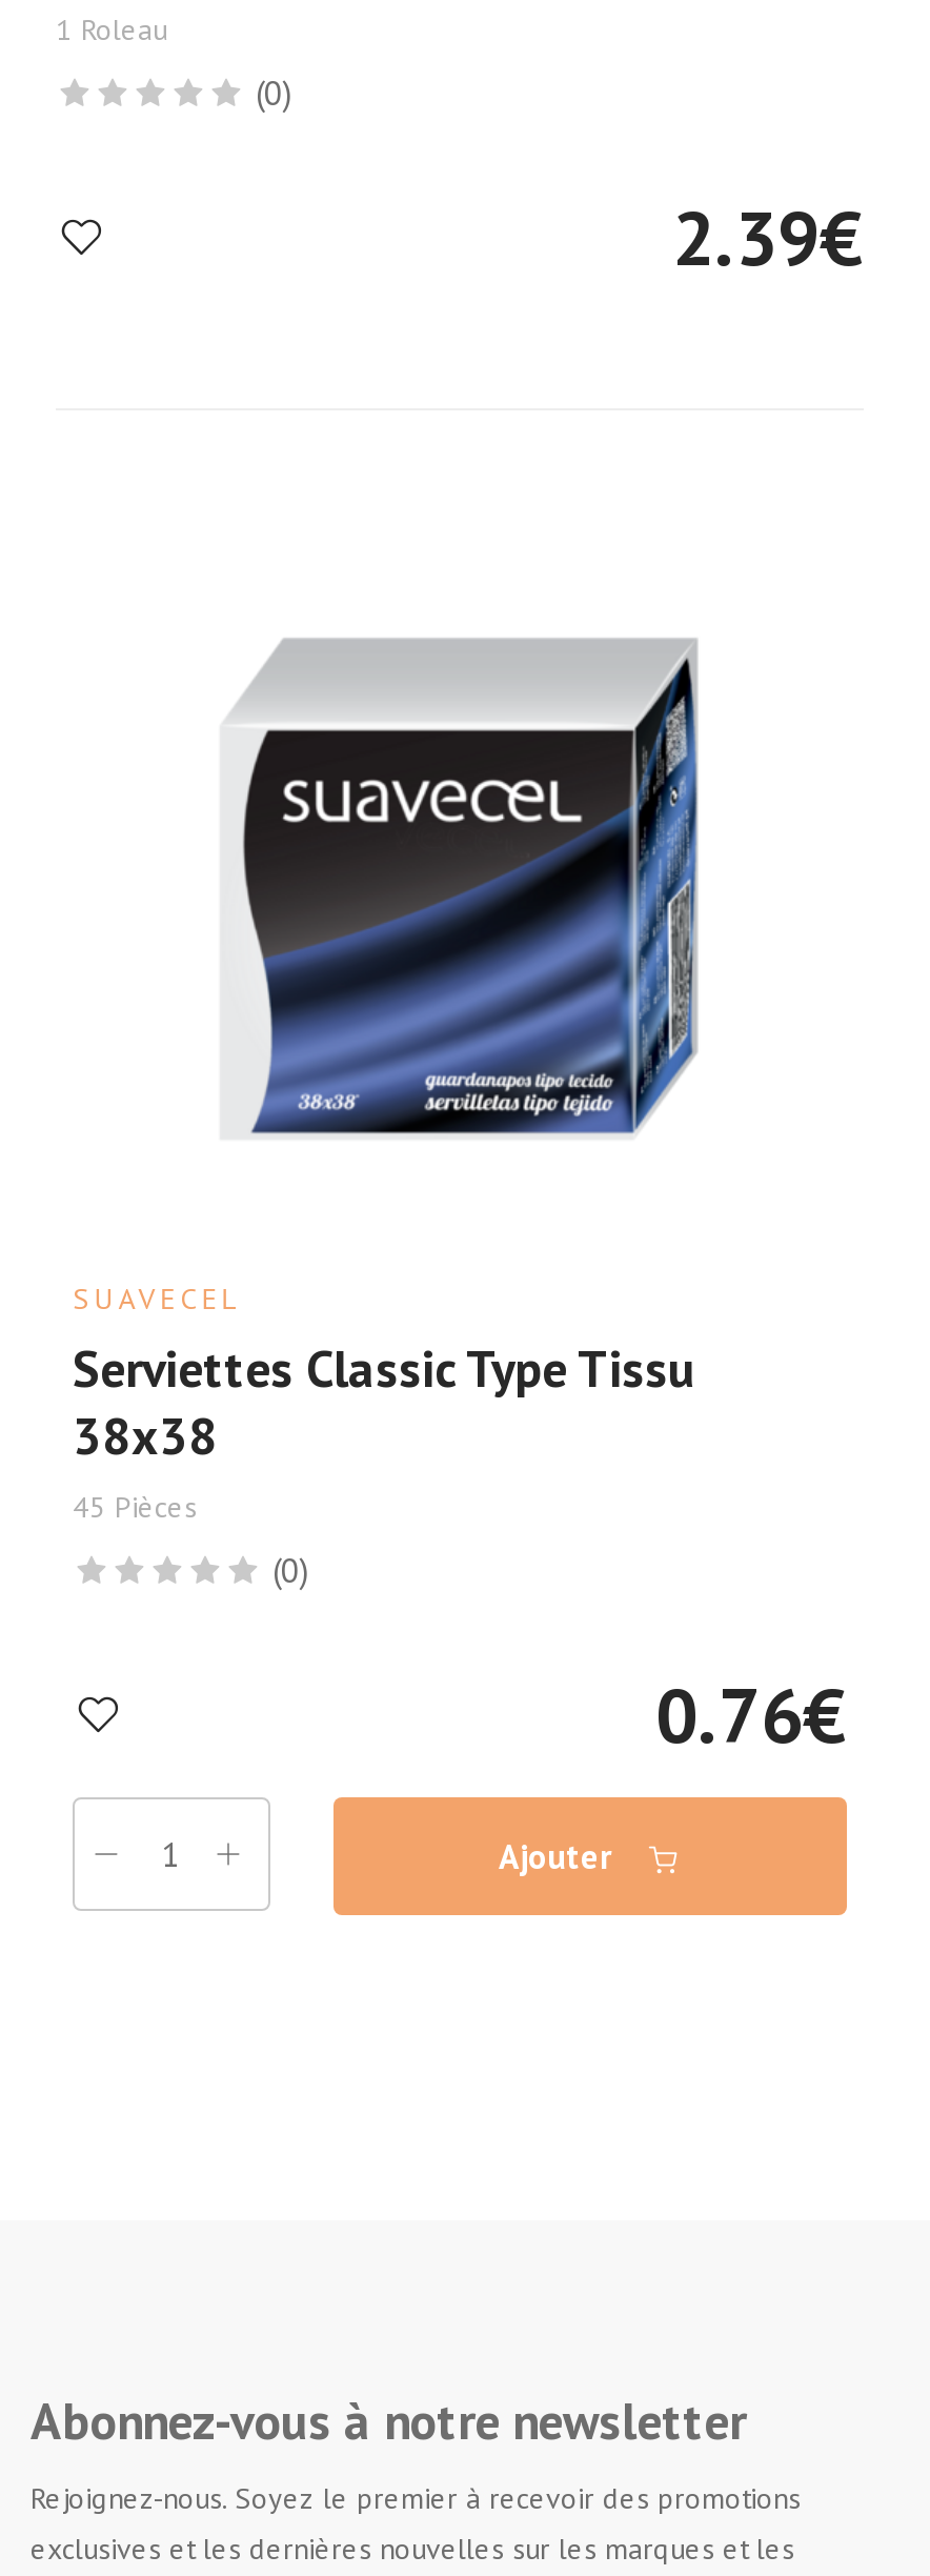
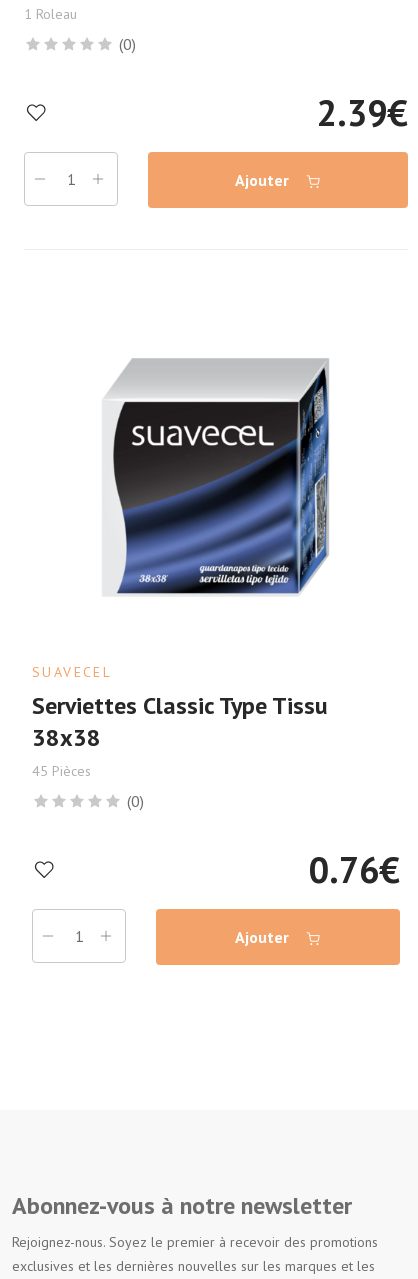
none -> [234,170,292,190] Ajouter

